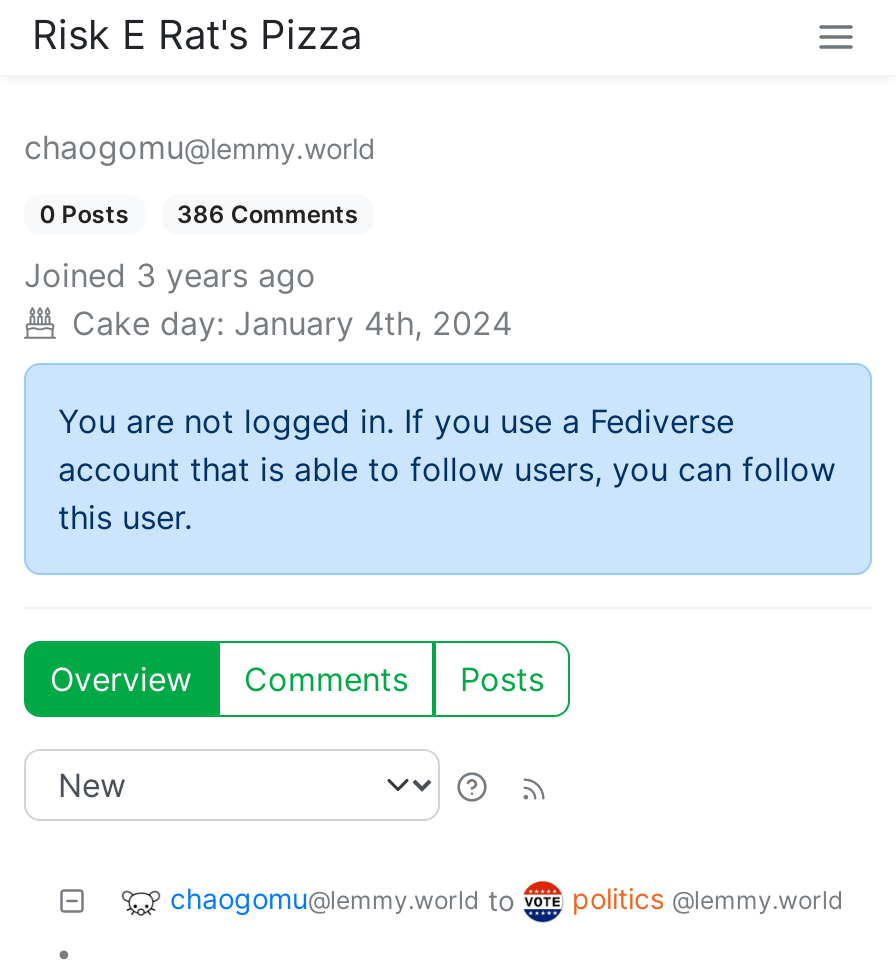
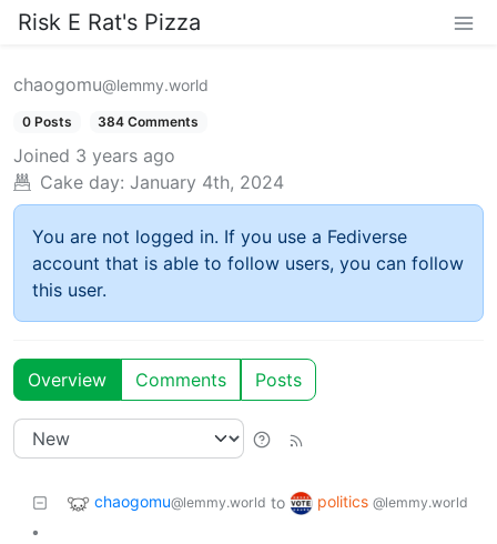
[40,199,359,229] 0 Posts 386 Comments -> [22,113,199,130] 0 Posts 384 Comments

